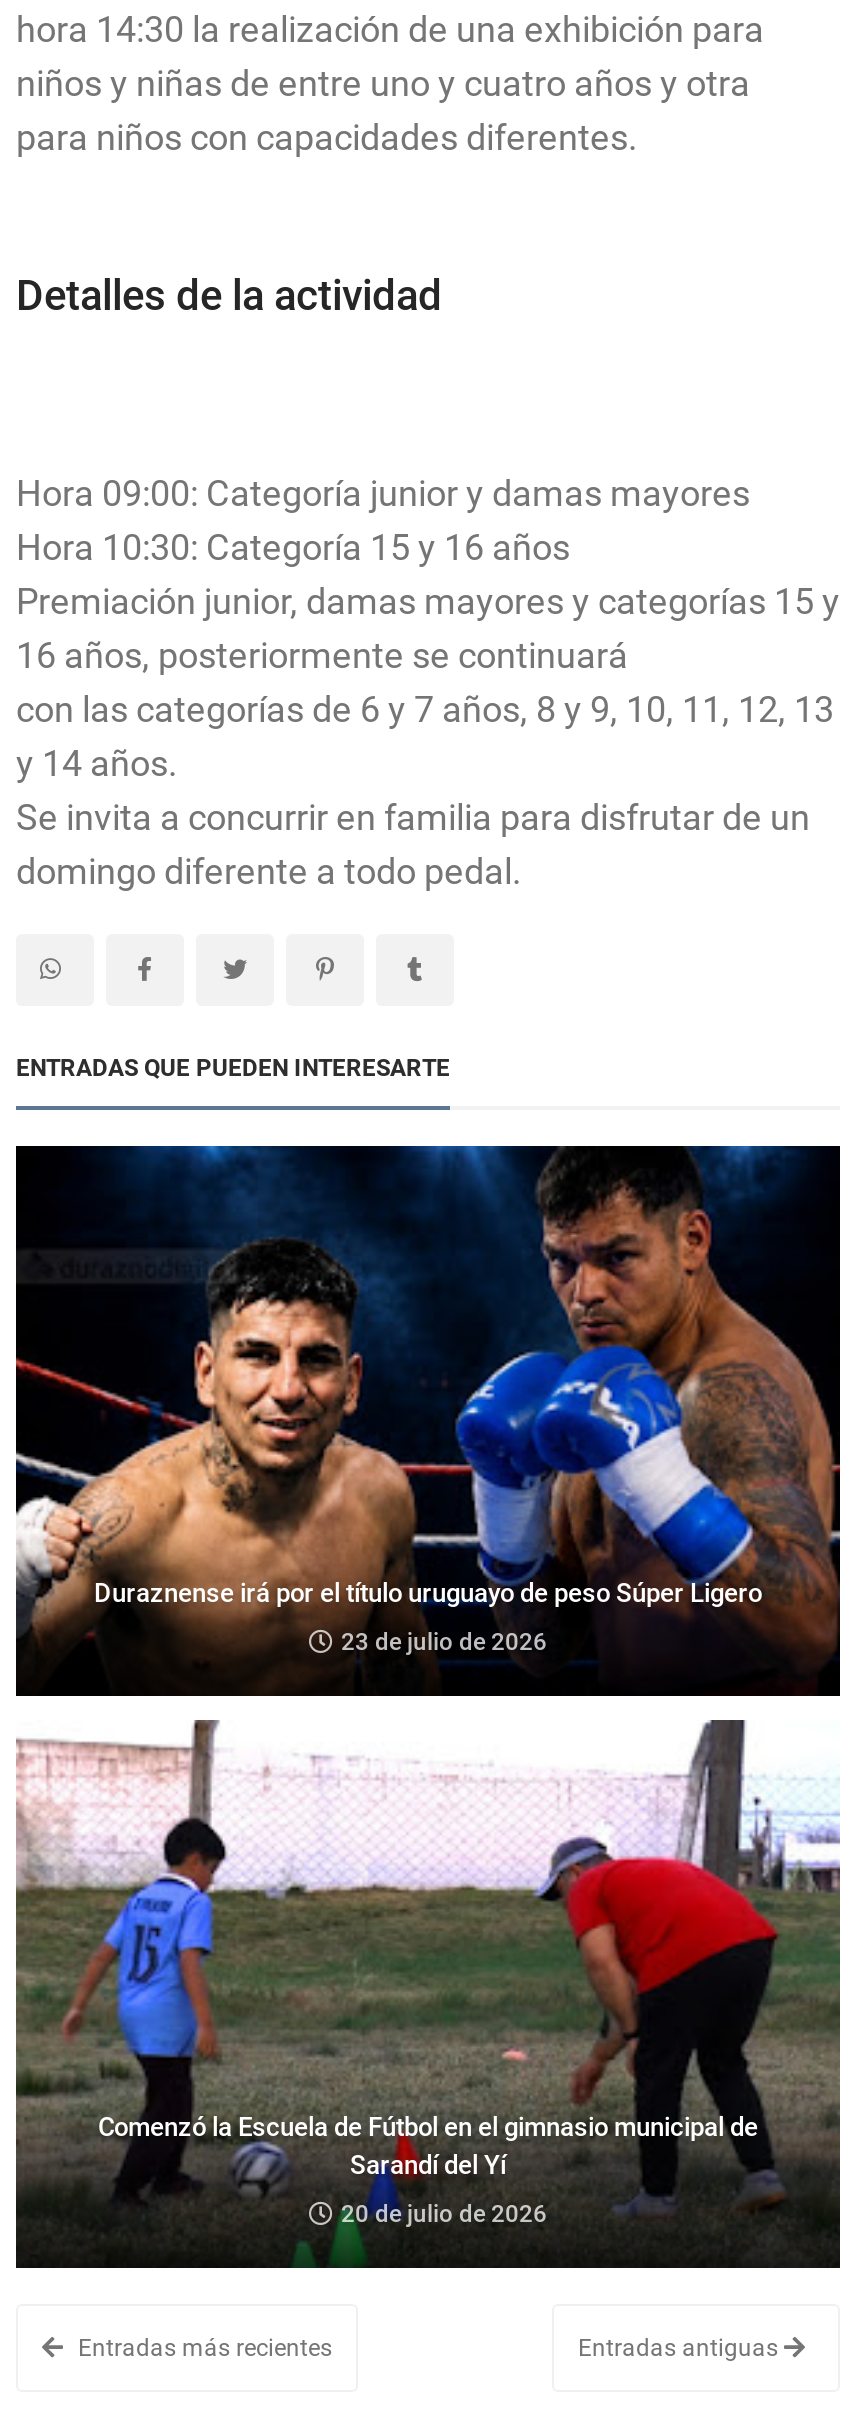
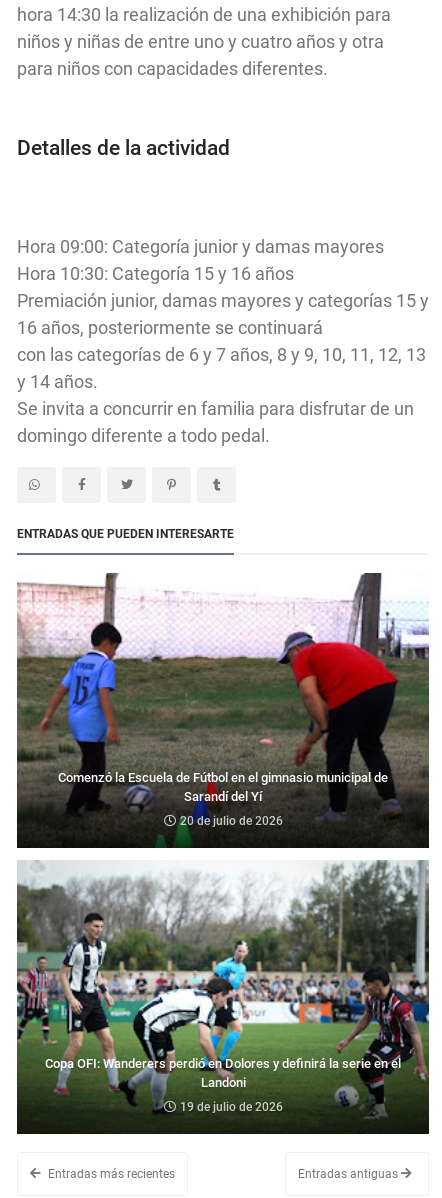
[14,1144,842,1696] [image] | Duraznense irá por el título uruguayo de peso Súper Ligero | 23 de julio de 2026 -> none
moved [12,1718,844,2270] -> [15,572,431,848]: [image] | Comenzó la Escuela de Fútbol en el gimnasio municipal de | Sarandí del Yí | 20 de julio de 2026
none -> [16,859,430,1126] [image] | Copa OFI: Wanderers perdió en Dolores y definirá la serie en el | Landoni | 19 de julio de 2026

